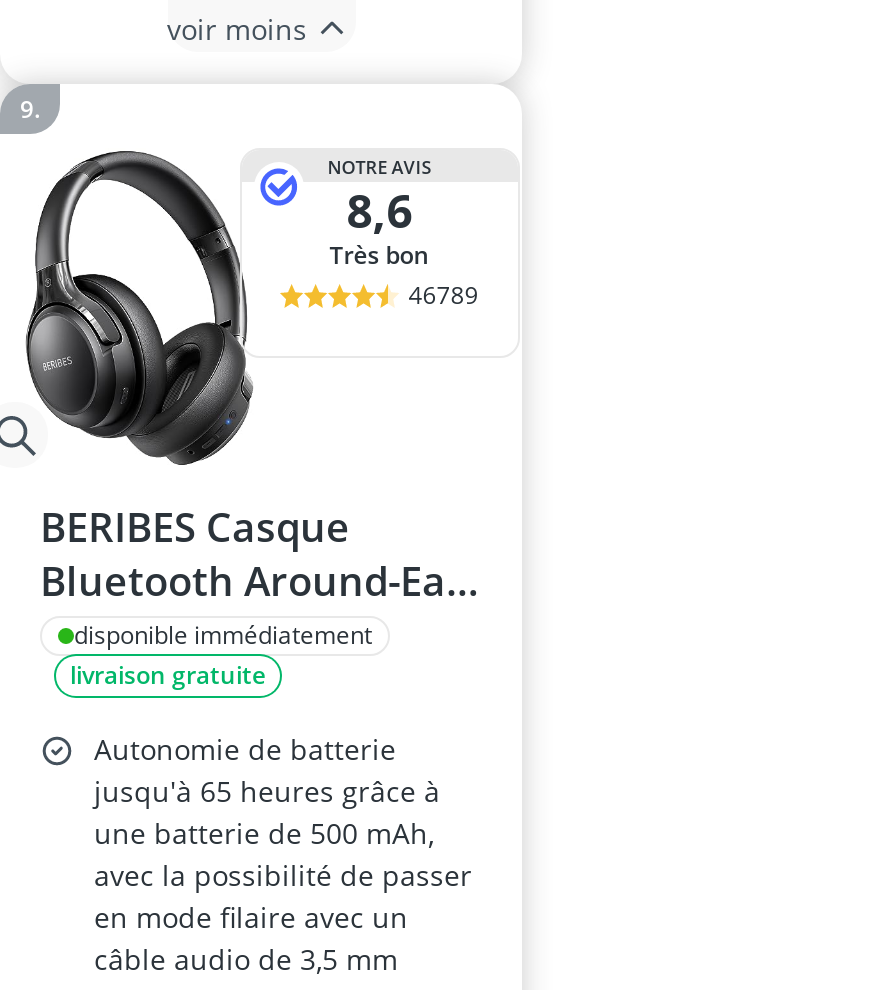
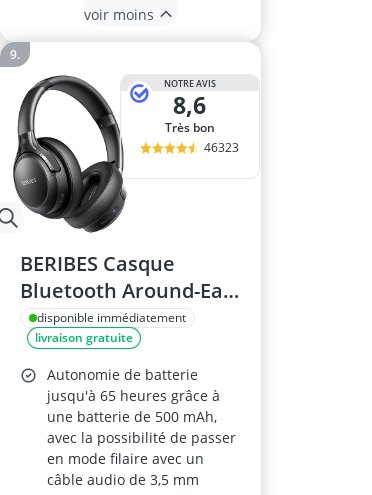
[408,278,478,312] 46789 -> [204,139,239,156] 46323

